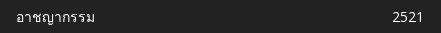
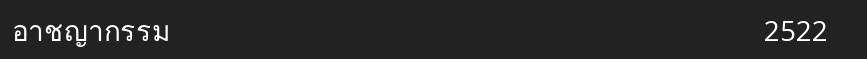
[392,7,424,26] 2521 -> [764,11,828,49] 2522

